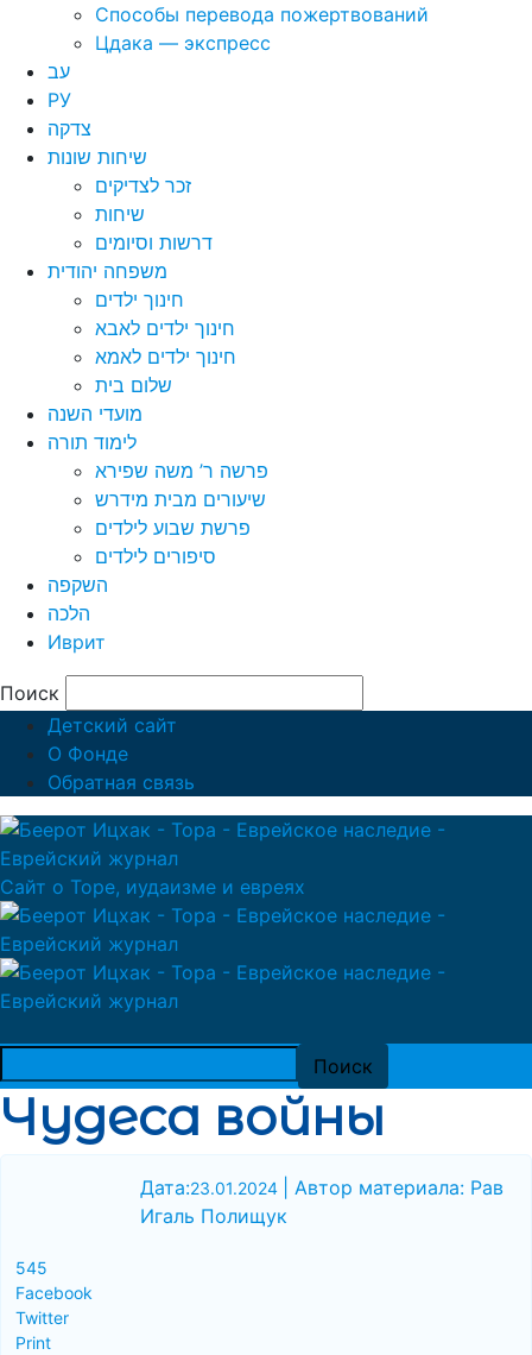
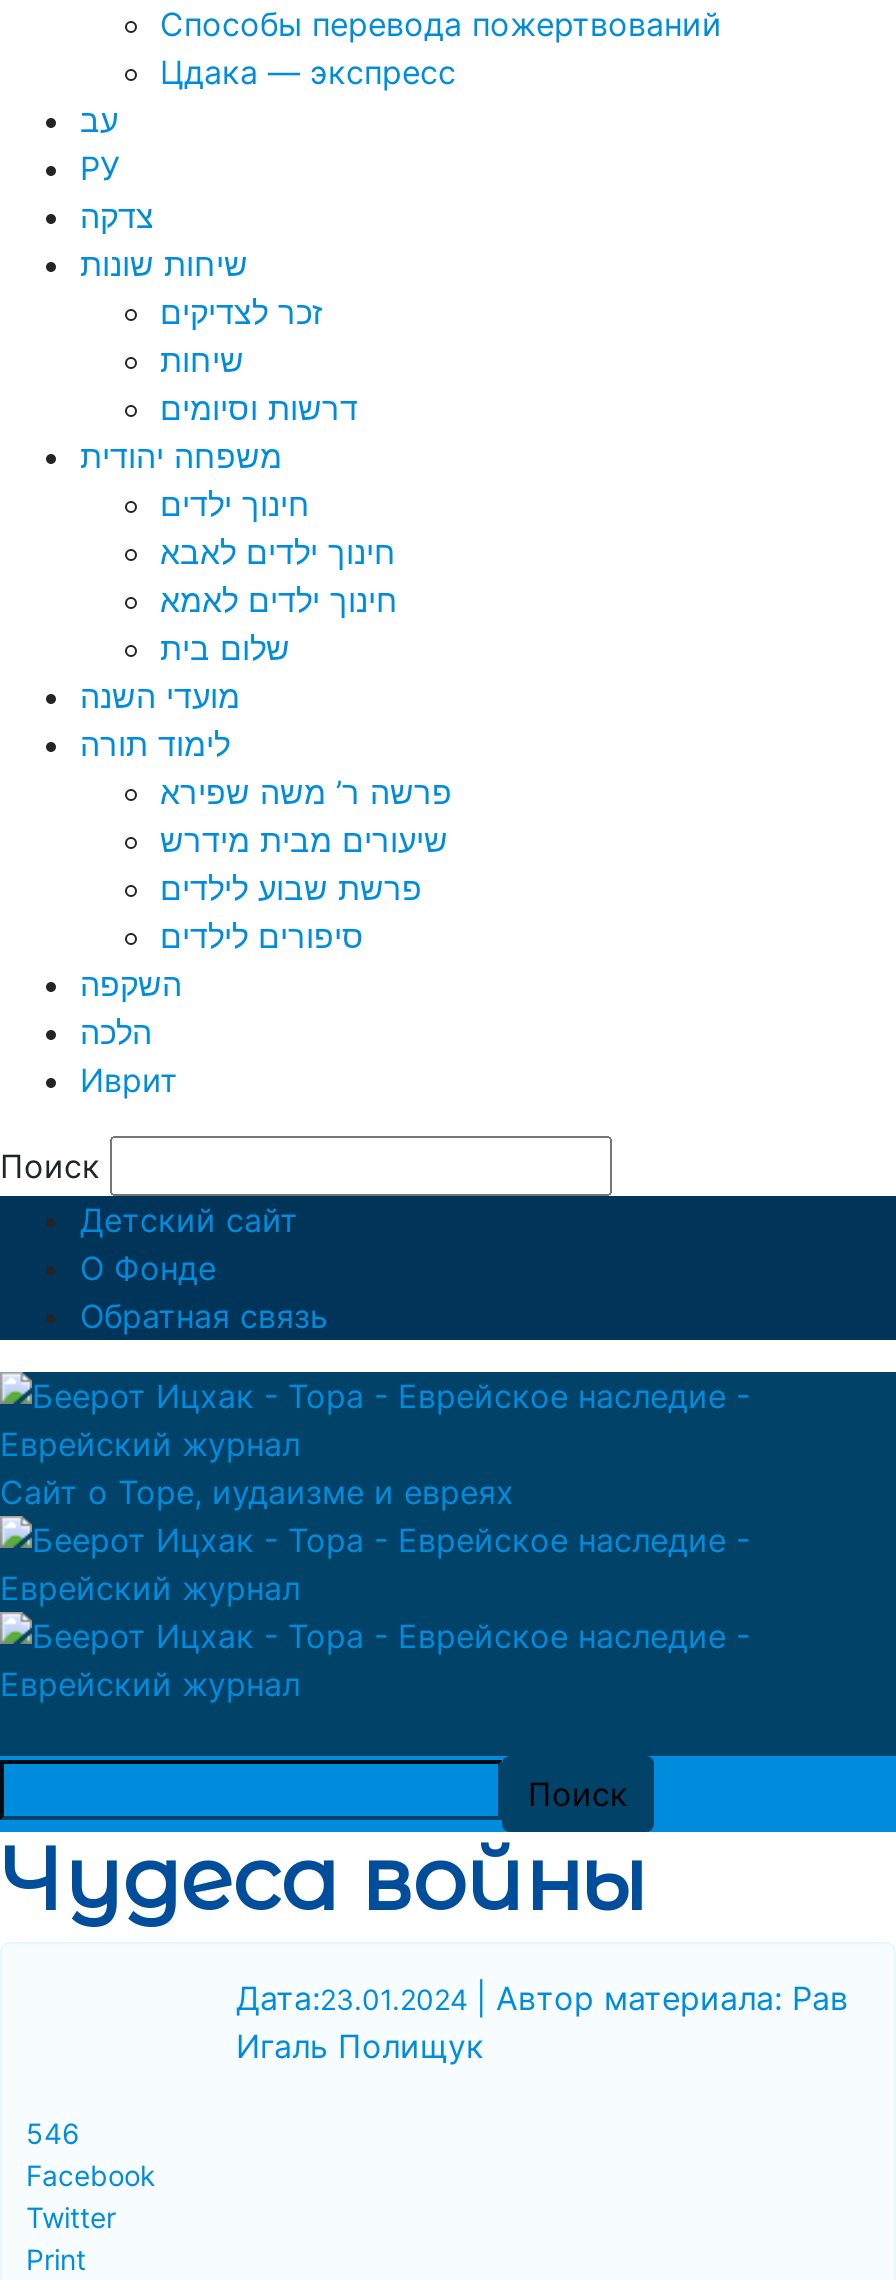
[15,1258,47,1278] 545 -> [26,2116,80,2150] 546

